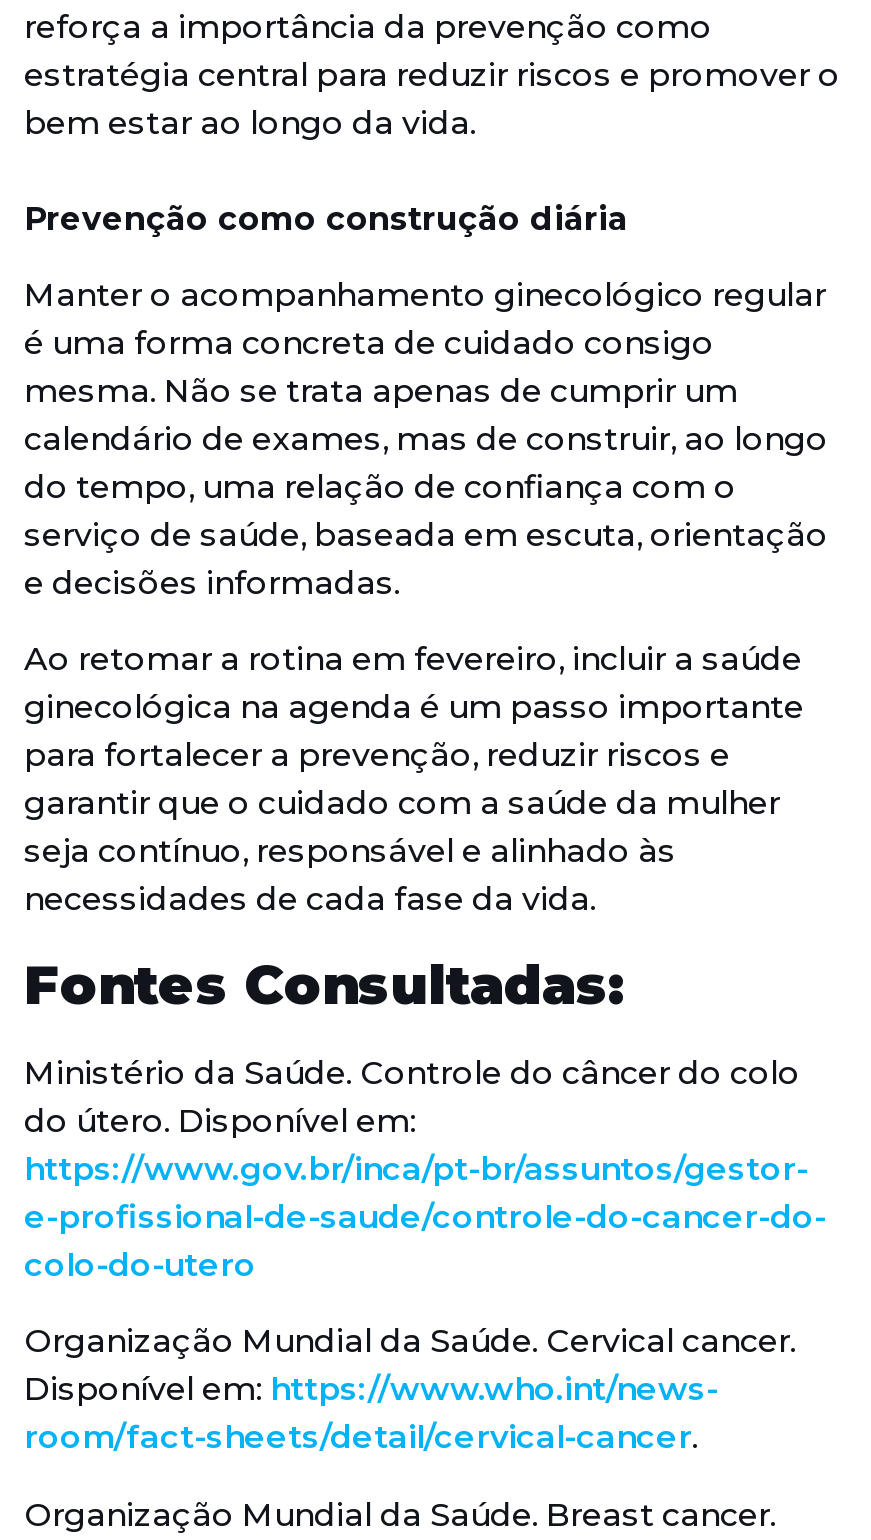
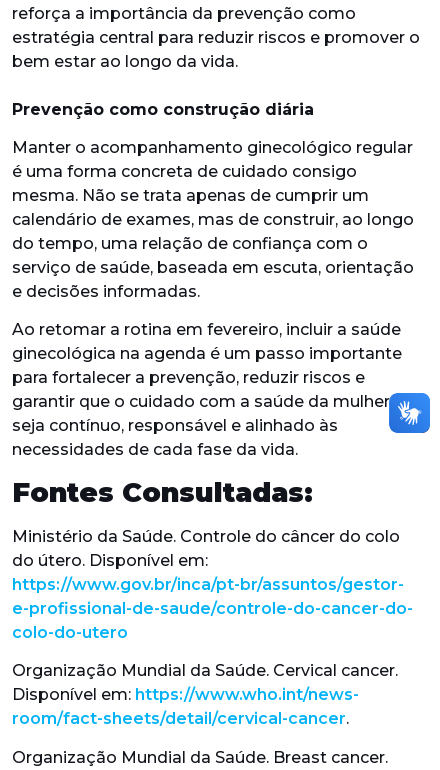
none -> [388,392,431,434] [image]

